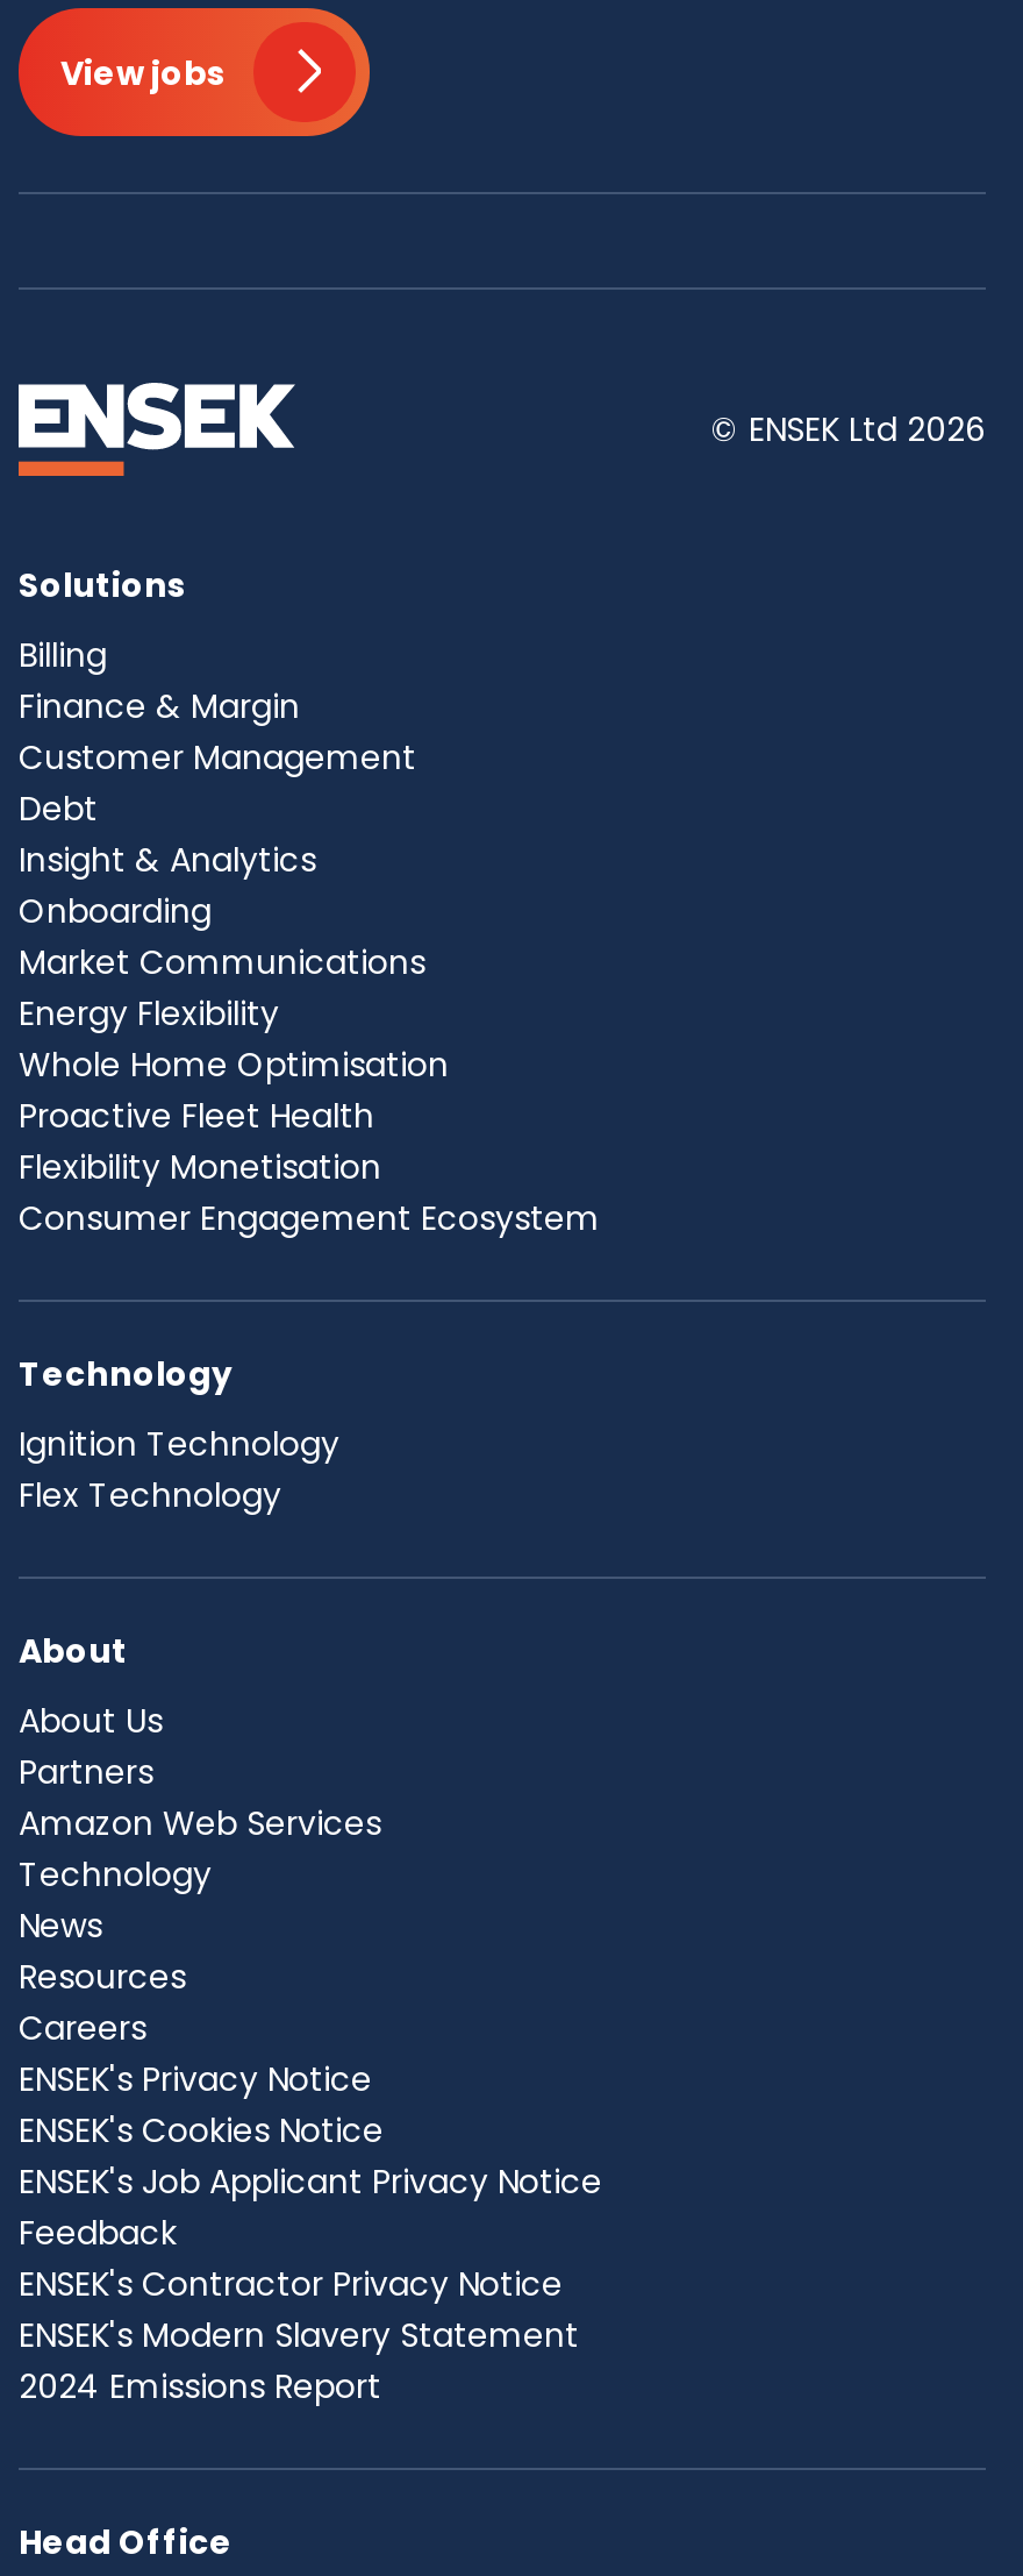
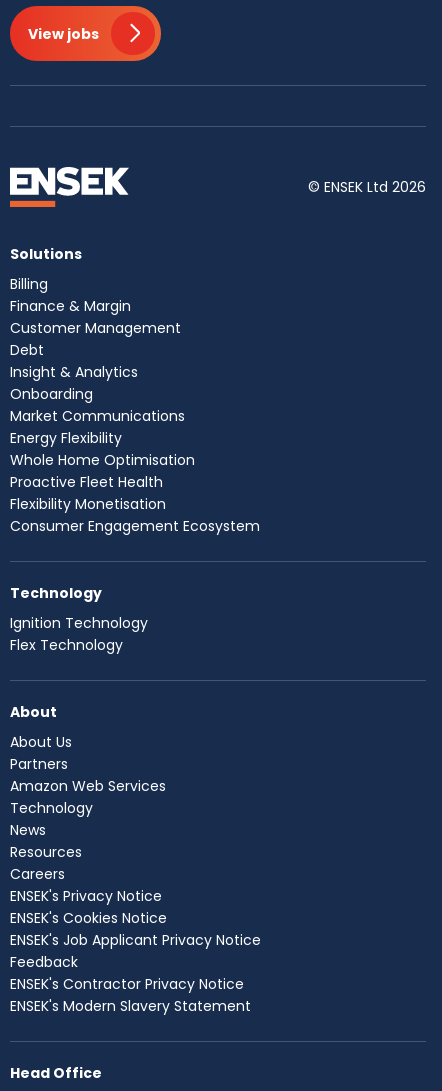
[19,2363,381,2409] 2024 Emissions Report -> none

